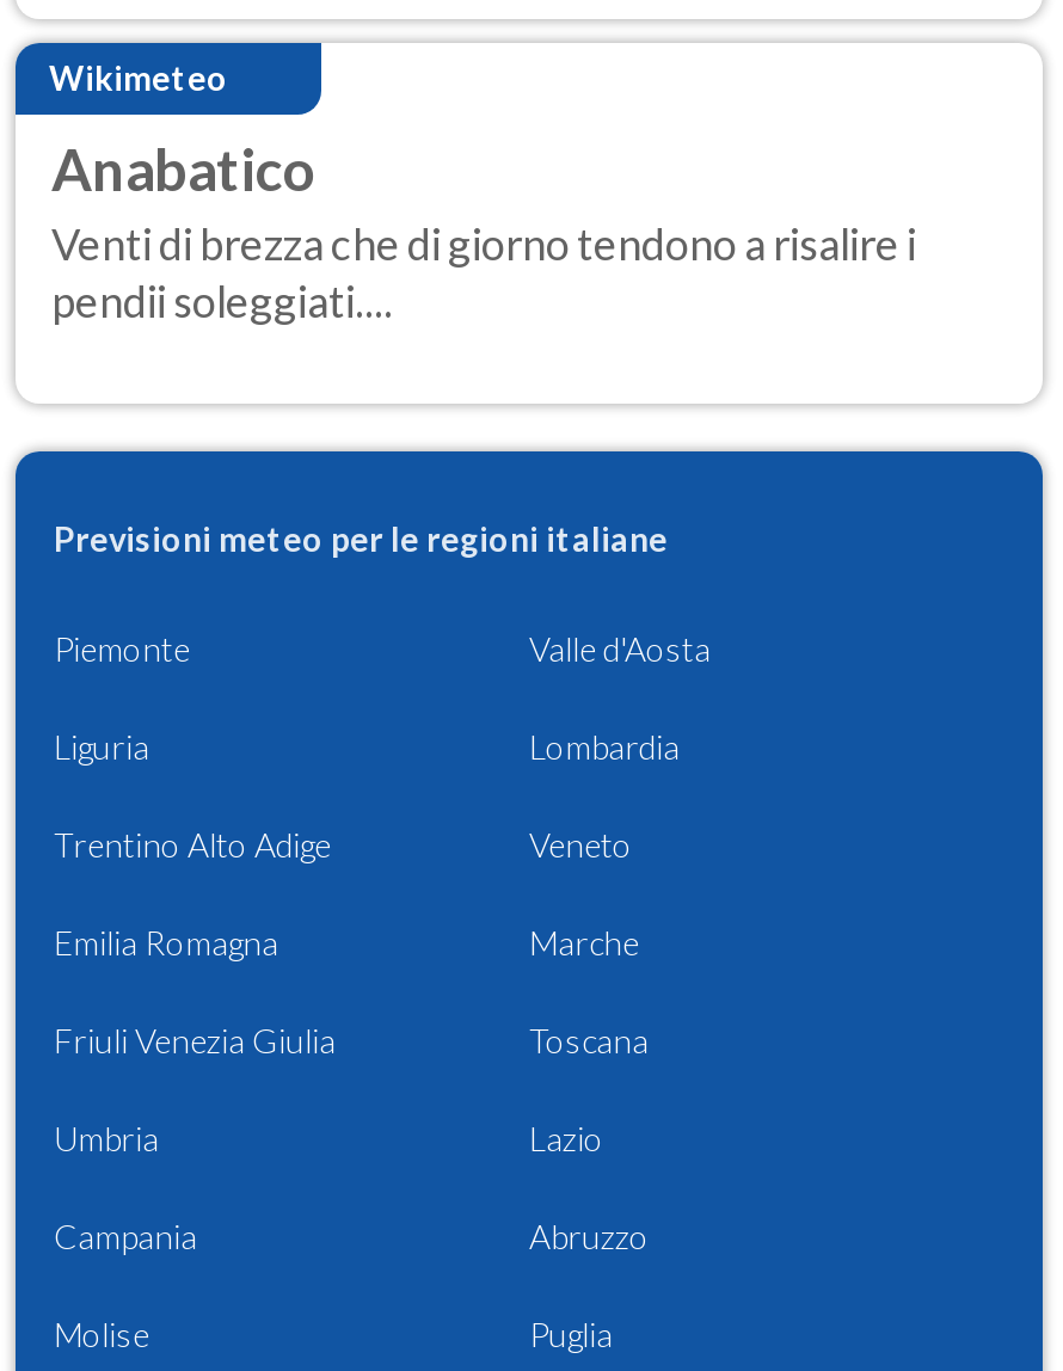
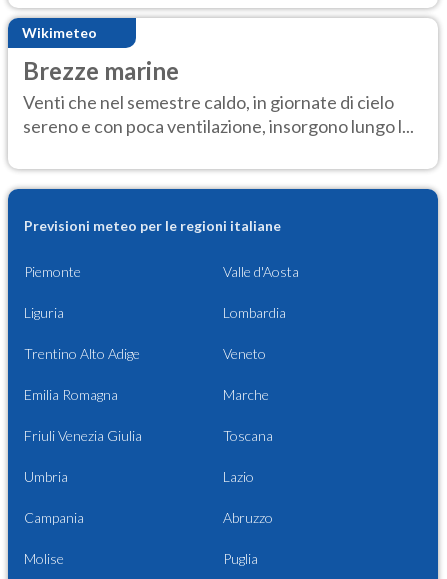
[51,133,916,328] Anabatico | Venti di brezza che di giorno tendono a risalire i | pendii soleggiati.... -> [23,56,414,137] Brezze marine | Venti che nel semestre caldo, in giornate di cielo | sereno e con poca ventilazione, insorgono lungo l...

